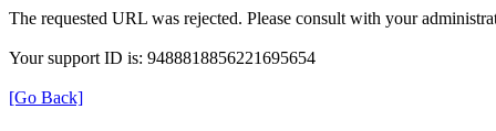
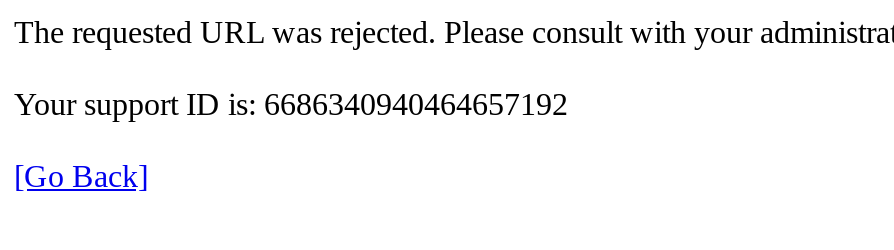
[9,48,316,67] Your support ID is: 9488818856221695654 -> [14,87,568,121] Your support ID is: 6686340940464657192

